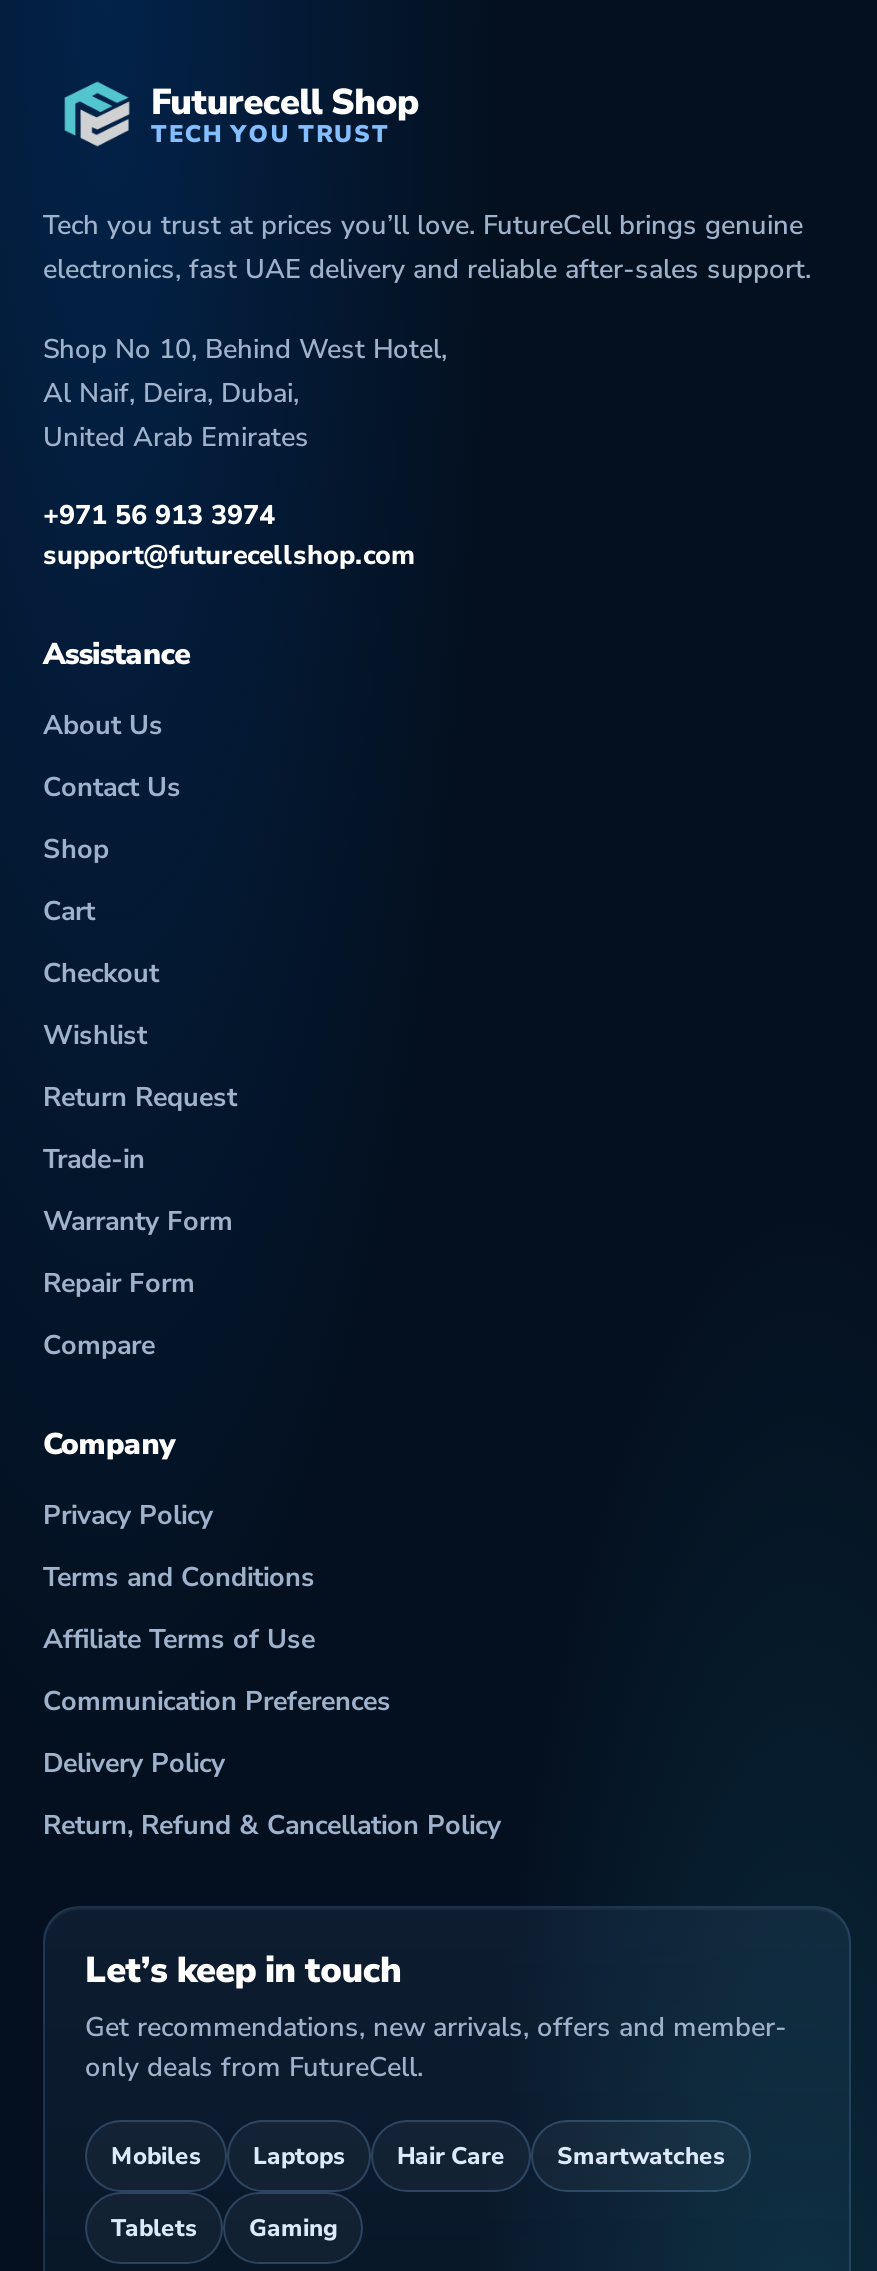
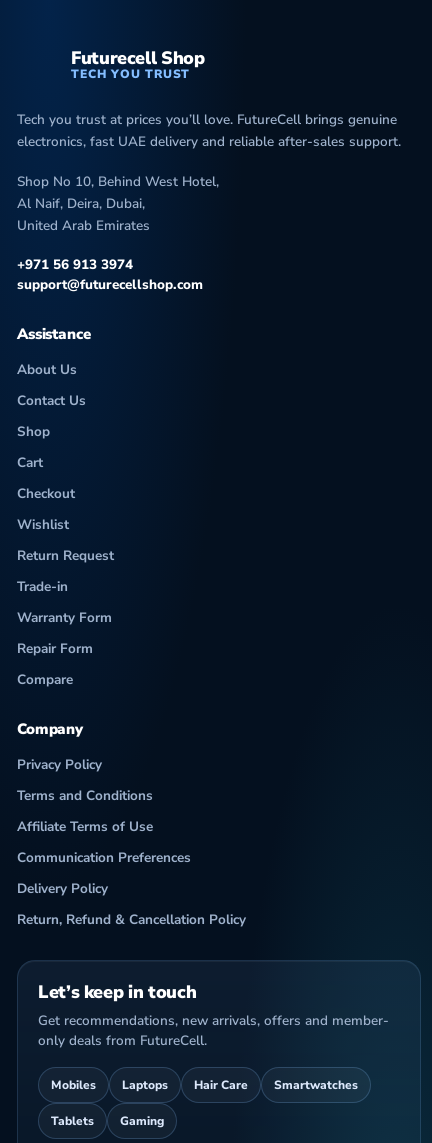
[63,80,131,148] [image] -> none

